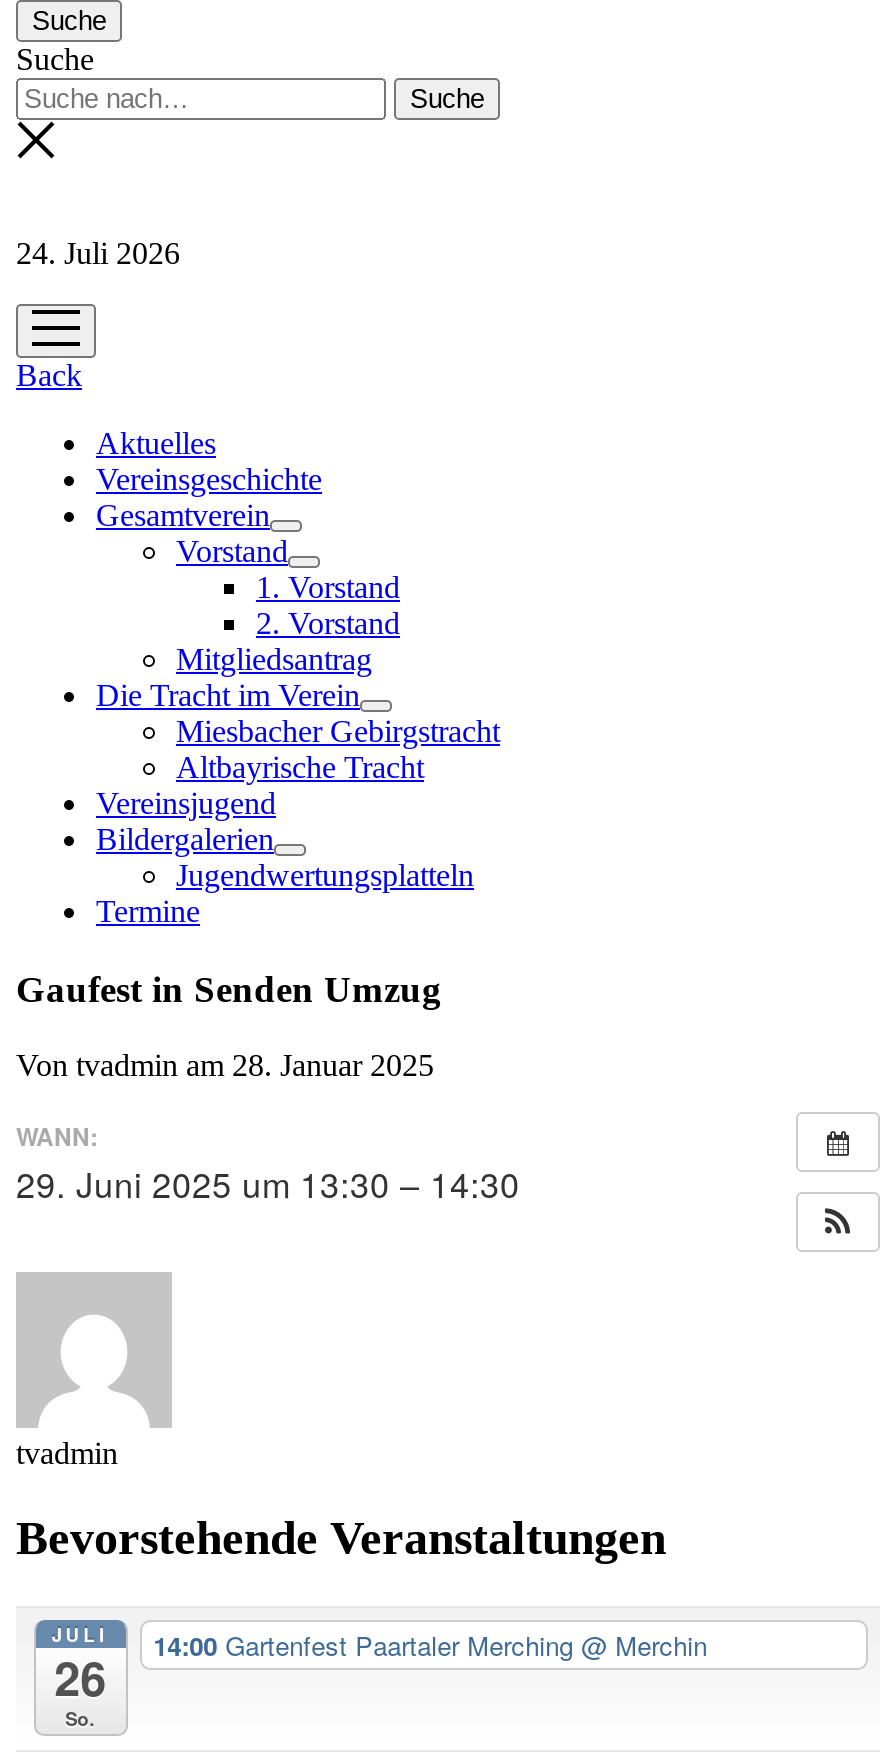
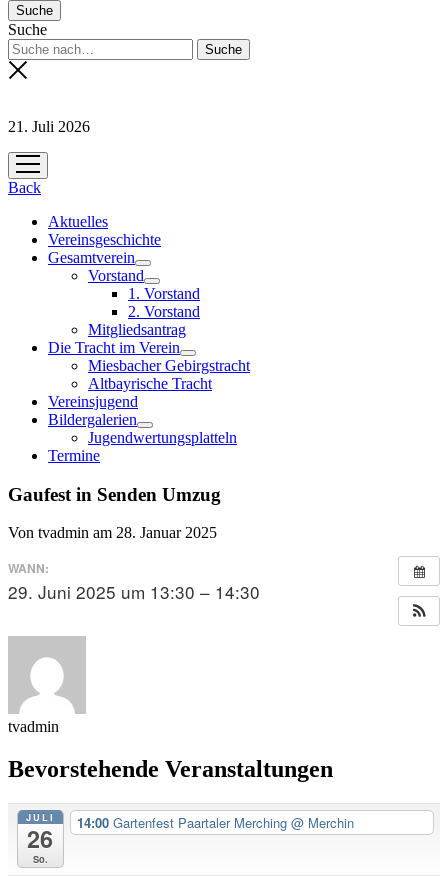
[16,236,180,270] 24. Juli 2026 -> [8,118,90,135] 21. Juli 2026

